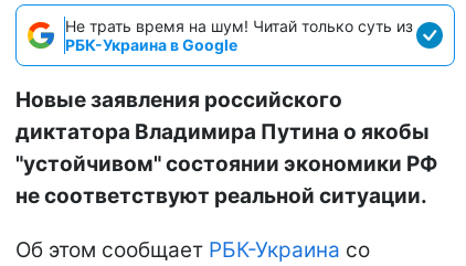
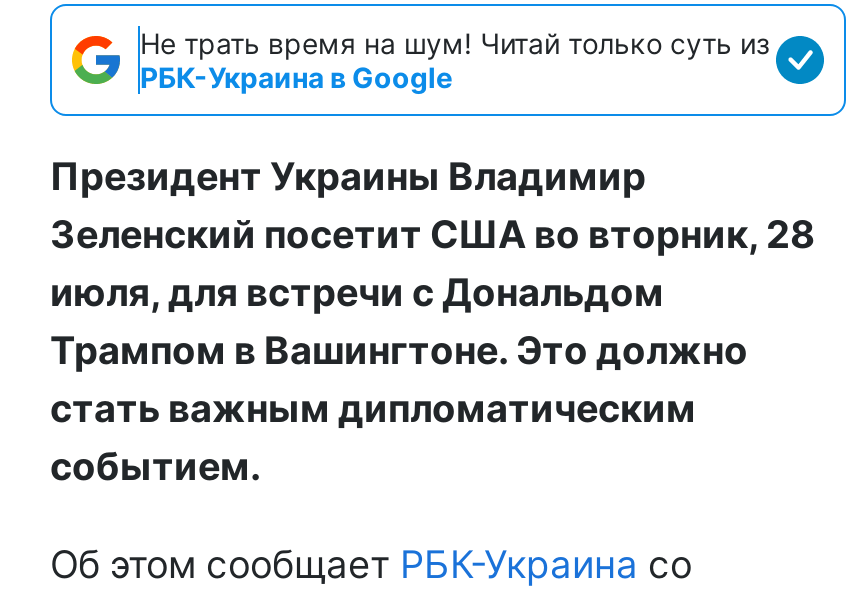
[15,87,437,208] Новые заявления российского | диктатора Владимира Путина о якобы | "устойчивом" состоянии экономики РФ | не соответствуют реальной ситуации. -> [50,154,816,490] Президент Украины Владимир | Зеленский посетит США во вторник, 28 | июля, для встречи с Дональдом | Трампом в Вашингтоне. Это должно | стать важным дипломатическим | событием.

